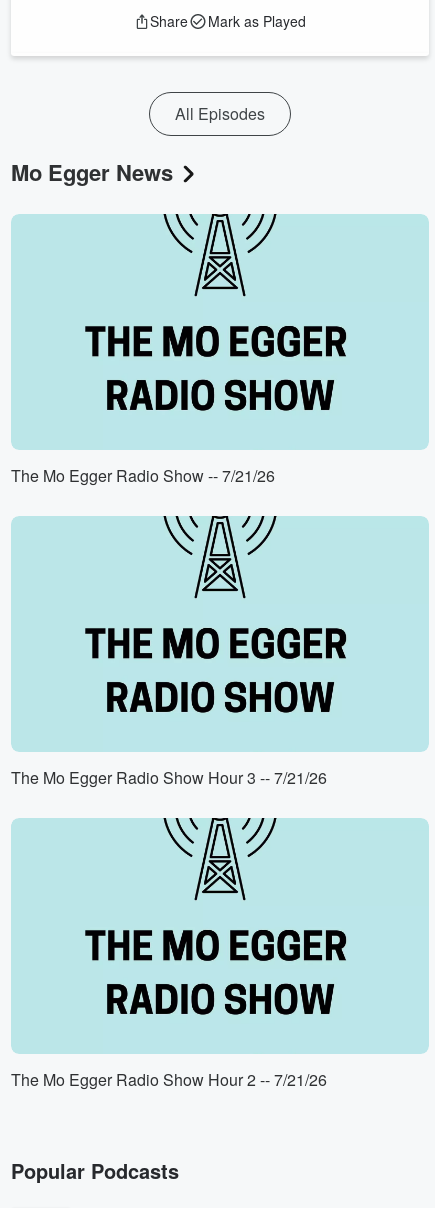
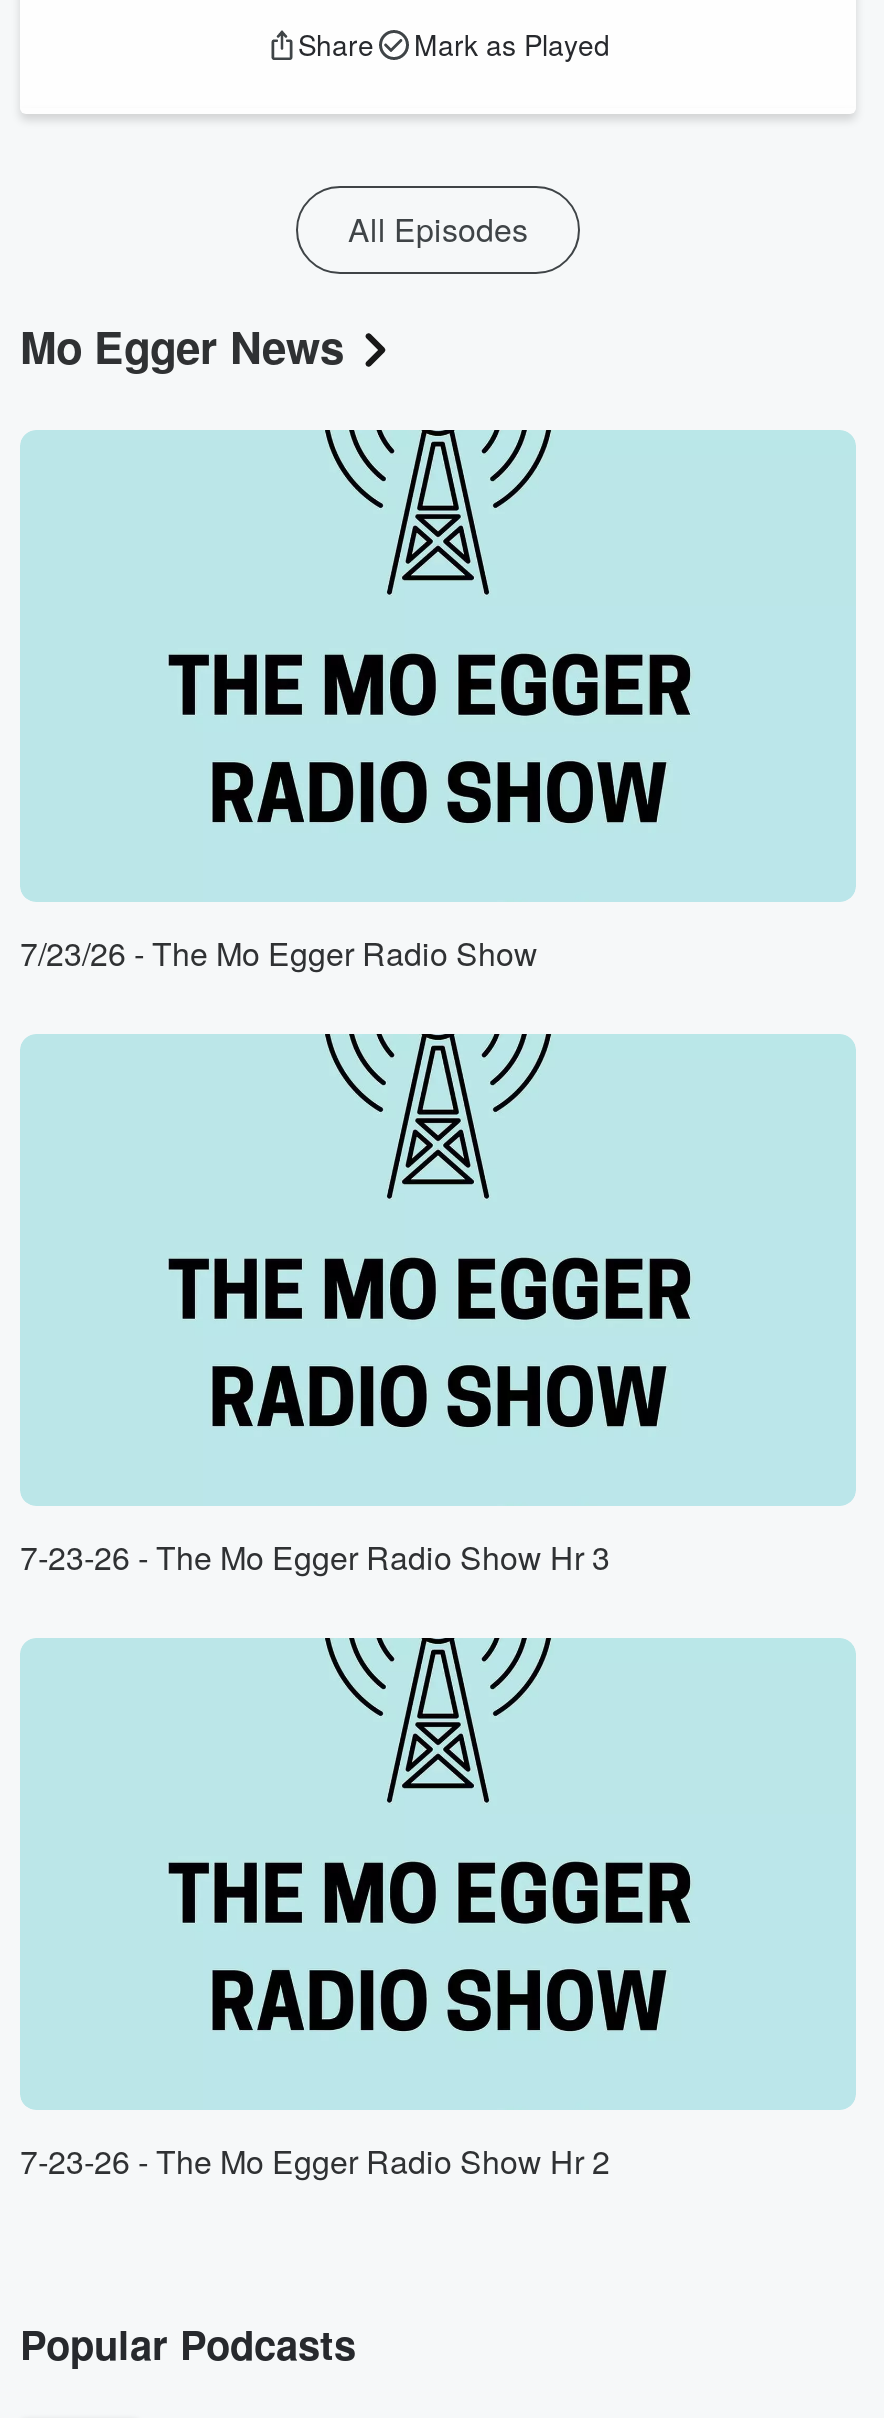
[11,464,275,487] The Mo Egger Radio Show -- 7/21/26 -> [20,930,538,976] 7/23/26 - The Mo Egger Radio Show
[11,766,327,789] The Mo Egger Radio Show Hour 3 -- 7/21/26 -> [20,1535,610,1581] 7-23-26 - The Mo Egger Radio Show Hr 3
[11,1068,327,1091] The Mo Egger Radio Show Hour 2 -- 7/21/26 -> [20,2139,610,2185] 7-23-26 - The Mo Egger Radio Show Hr 2

